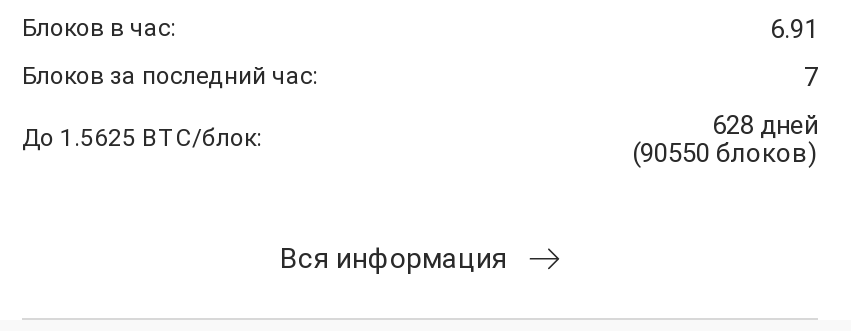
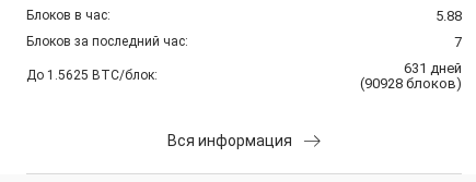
[770,14,818,44] 6.91 -> [436,7,462,24] 5.88
[712,110,818,140] 628 дней -> [404,60,462,76] 631 дней
[632,138,818,168] (90550 блоков) -> [360,75,462,91] (90928 блоков)

